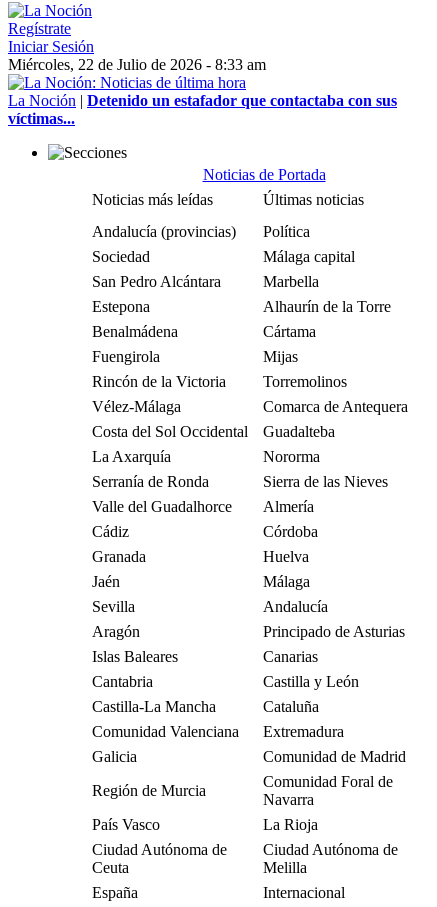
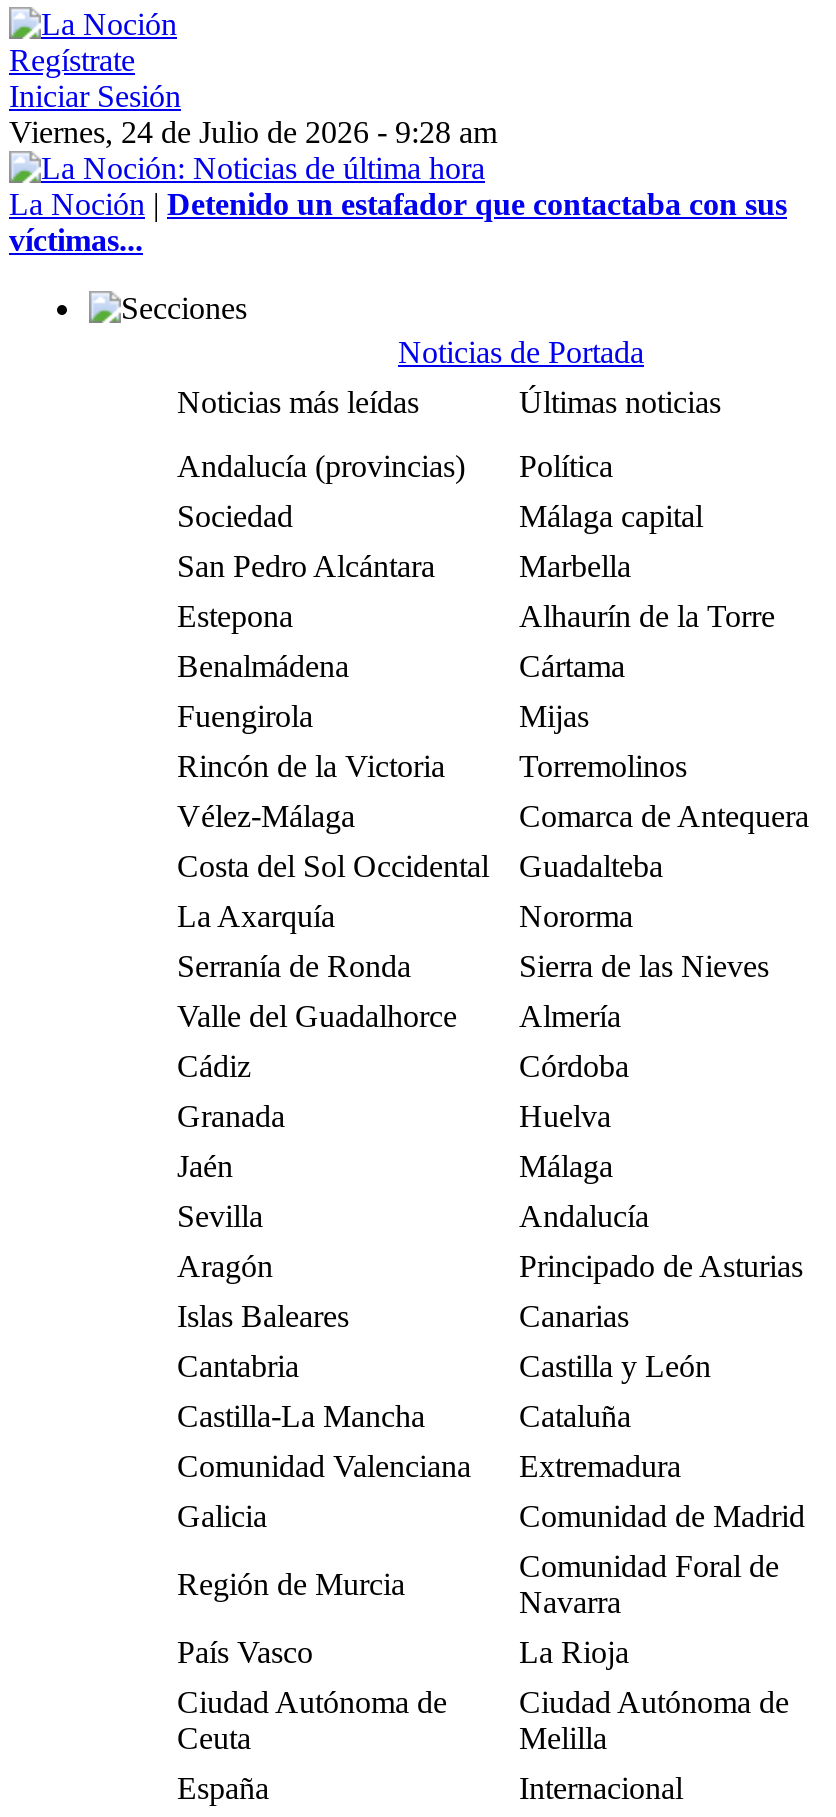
[8,56,266,73] Miércoles, 22 de Julio de 2026 - 8:33 am -> [9,115,497,149] Viernes, 24 de Julio de 2026 - 9:28 am

